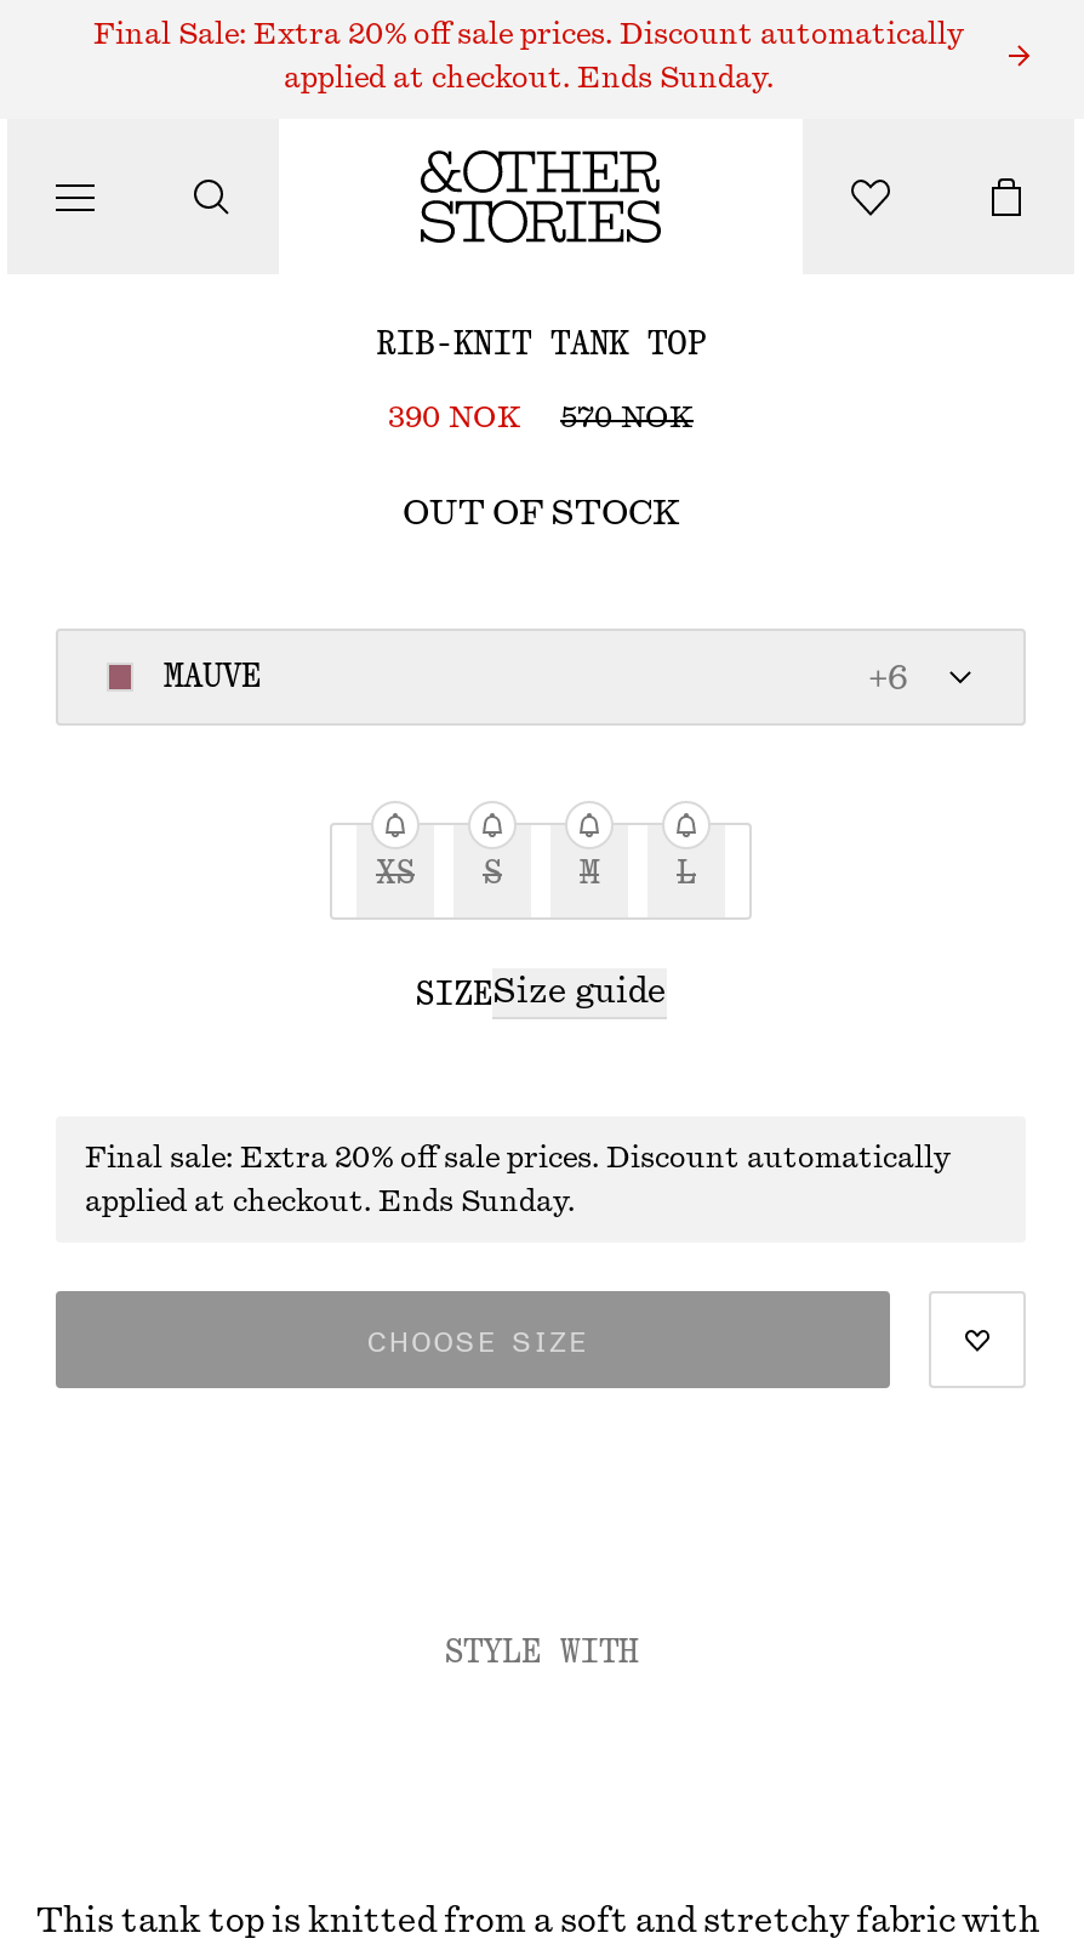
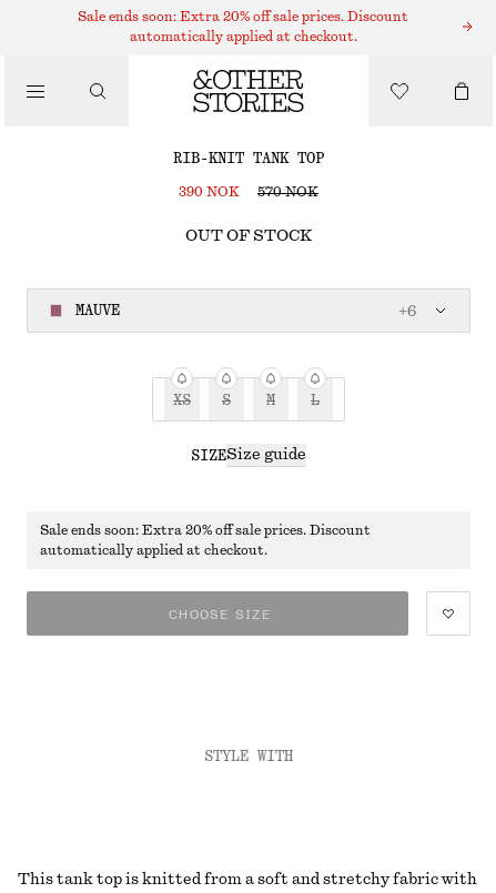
[93,19,964,49] Final Sale: Extra 20% off sale prices. Discount automatically -> [78,10,408,23] Sale ends soon: Extra 20% off sale prices. Discount
[284,63,774,92] applied at checkout. Ends Sunday. -> [129,30,357,43] automatically applied at checkout.
[85,1143,951,1172] Final sale: Extra 20% off sale prices. Discount automatically -> [40,524,371,537] Sale ends soon: Extra 20% off sale prices. Discount
[85,1187,575,1216] applied at checkout. Ends Sunday. -> [40,544,267,557] automatically applied at checkout.

